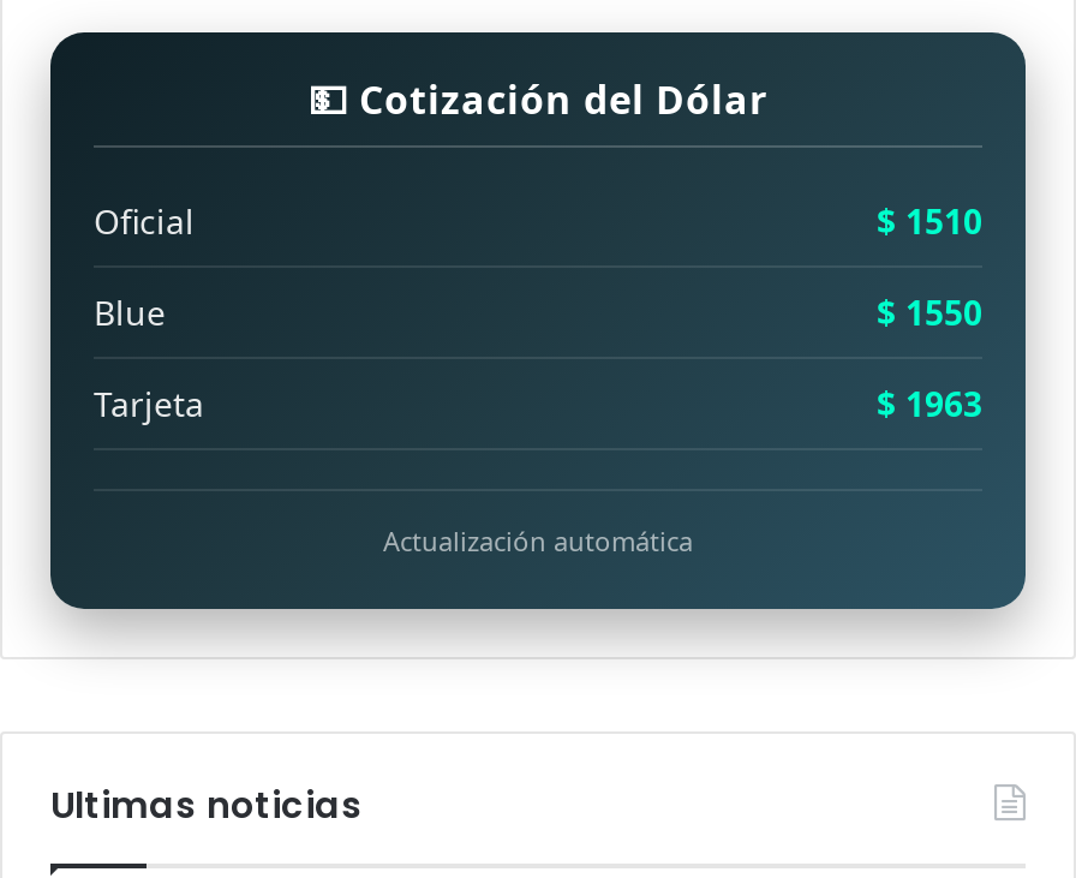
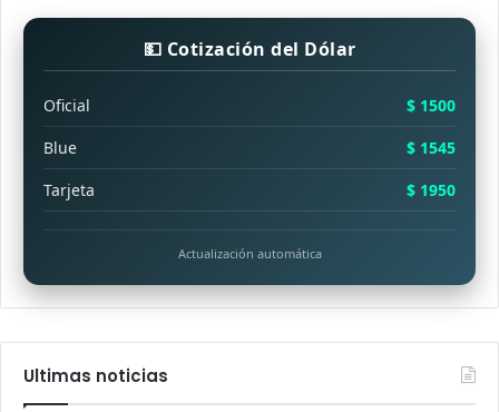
[877,199,982,244] $ 1510 -> [407,95,456,116] $ 1500
[877,290,982,336] $ 1550 -> [407,137,456,158] $ 1545
[877,381,982,427] $ 1963 -> [407,179,456,201] $ 1950

